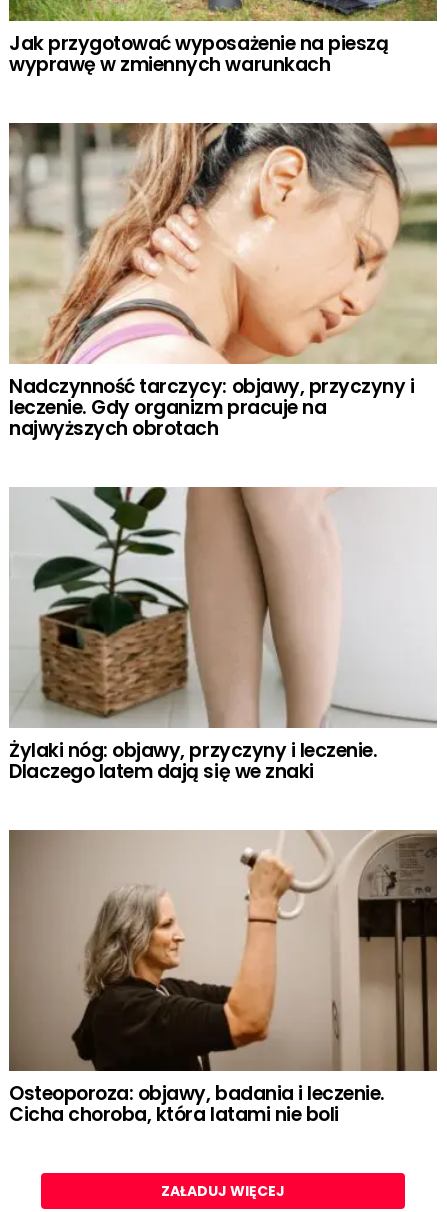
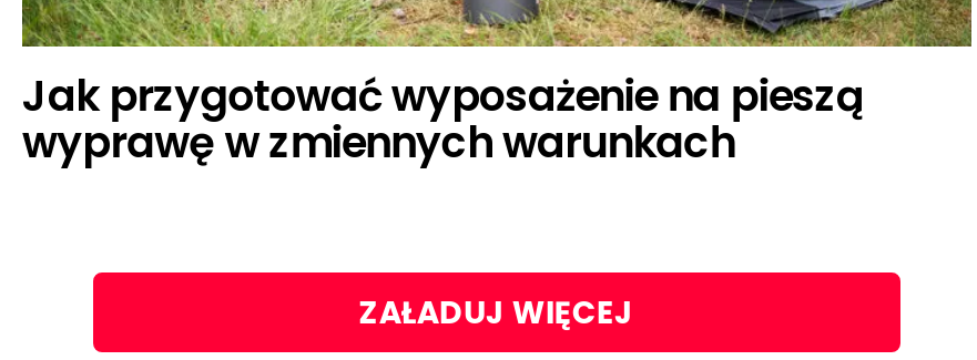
[9,122,437,442] [image] | Nadczynność tarczycy: objawy, przyczyny i | leczenie. Gdy organizm pracuje na | najwyższych obrotach -> none
[9,486,437,785] [image] | Żylaki nóg: objawy, przyczyny i leczenie. | Dlaczego latem dają się we znaki -> none
[9,829,438,1128] [image] | Osteoporoza: objawy, badania i leczenie. | Cicha choroba, która latami nie boli -> none

